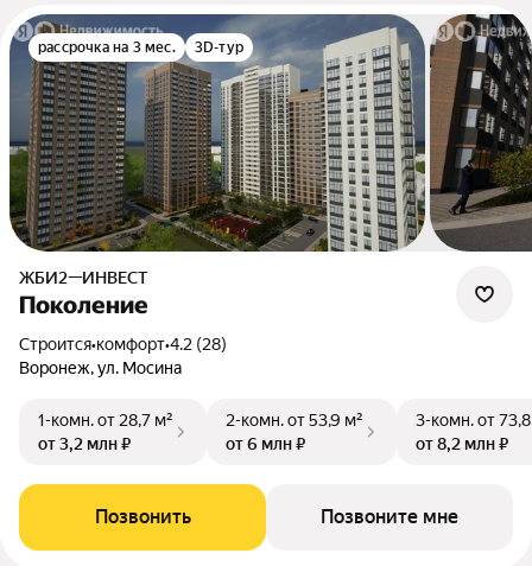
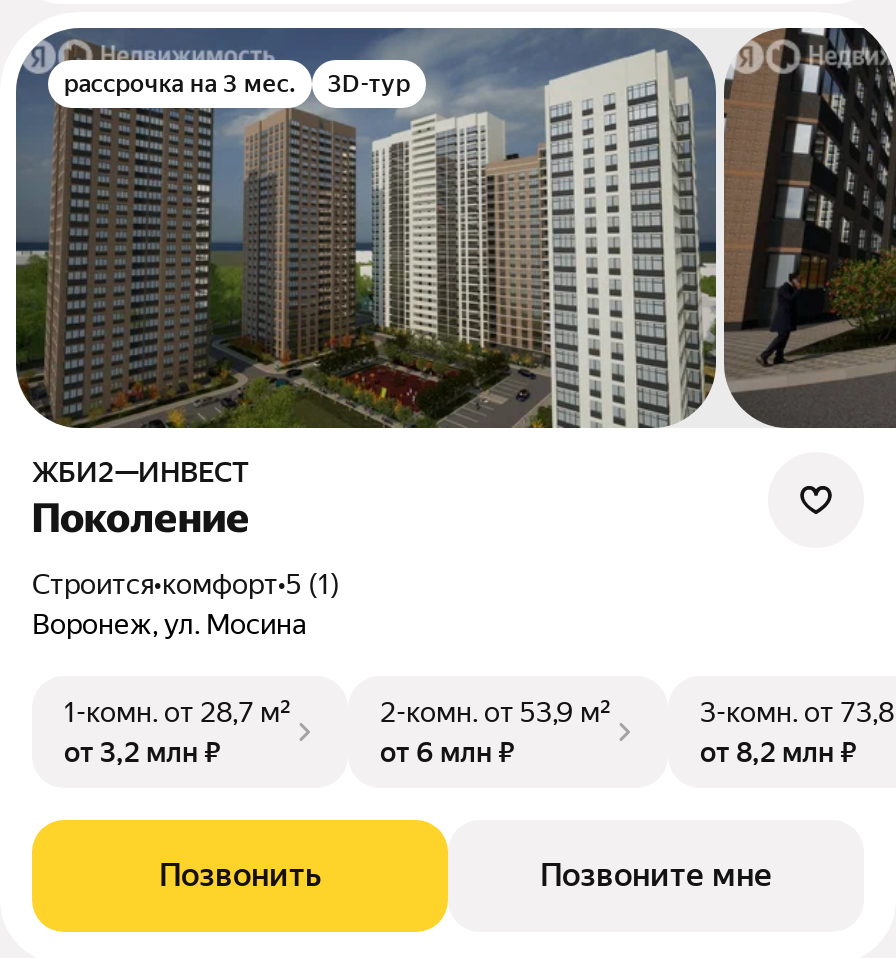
[30,335,227,354] Строится•комфорт•4.2 (28) -> [50,568,340,600] Строится•комфорт•5 (1)

